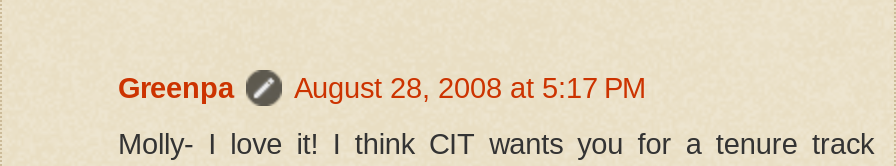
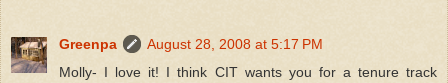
none -> [10,36,48,74] [image]

